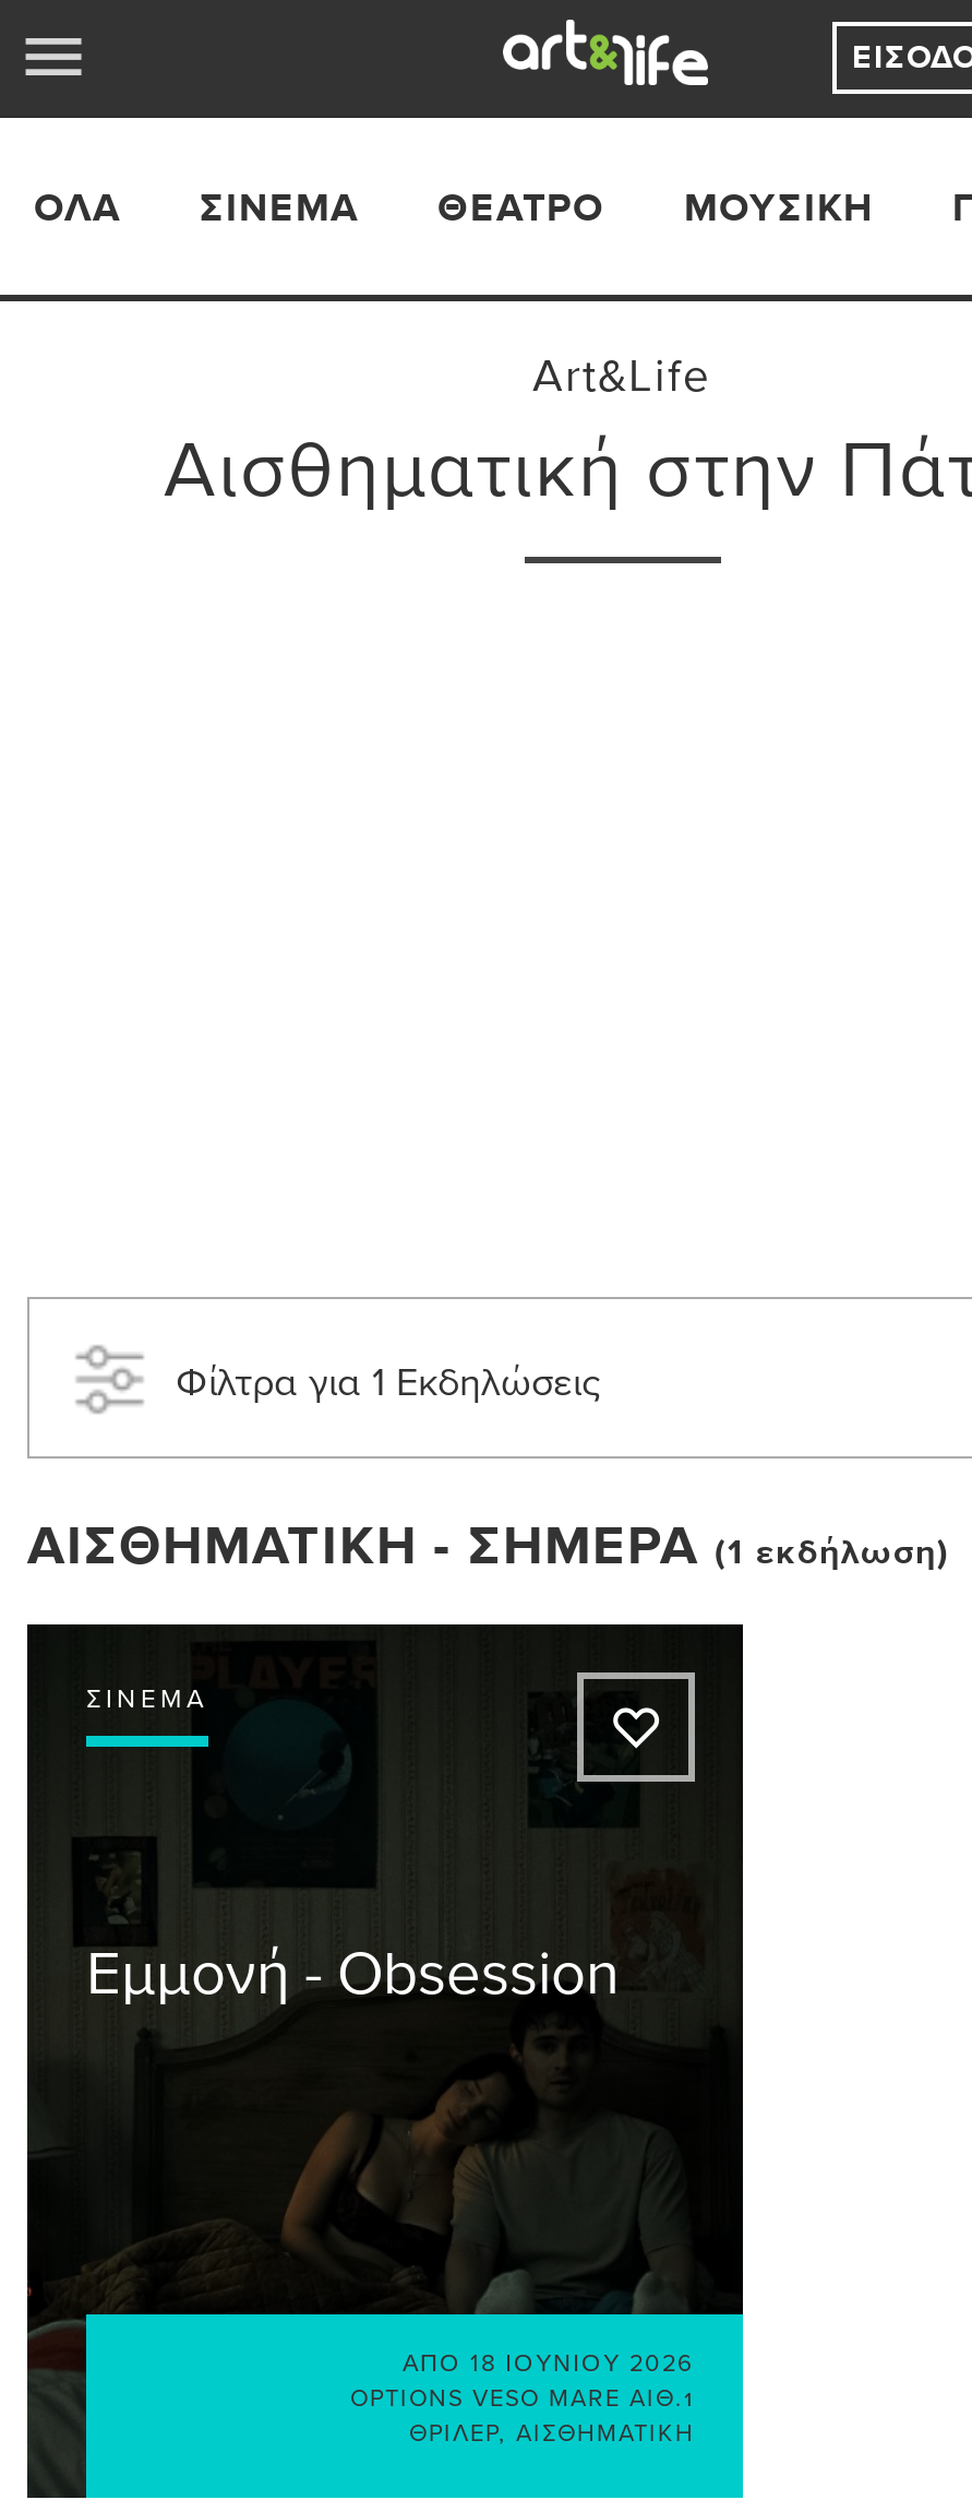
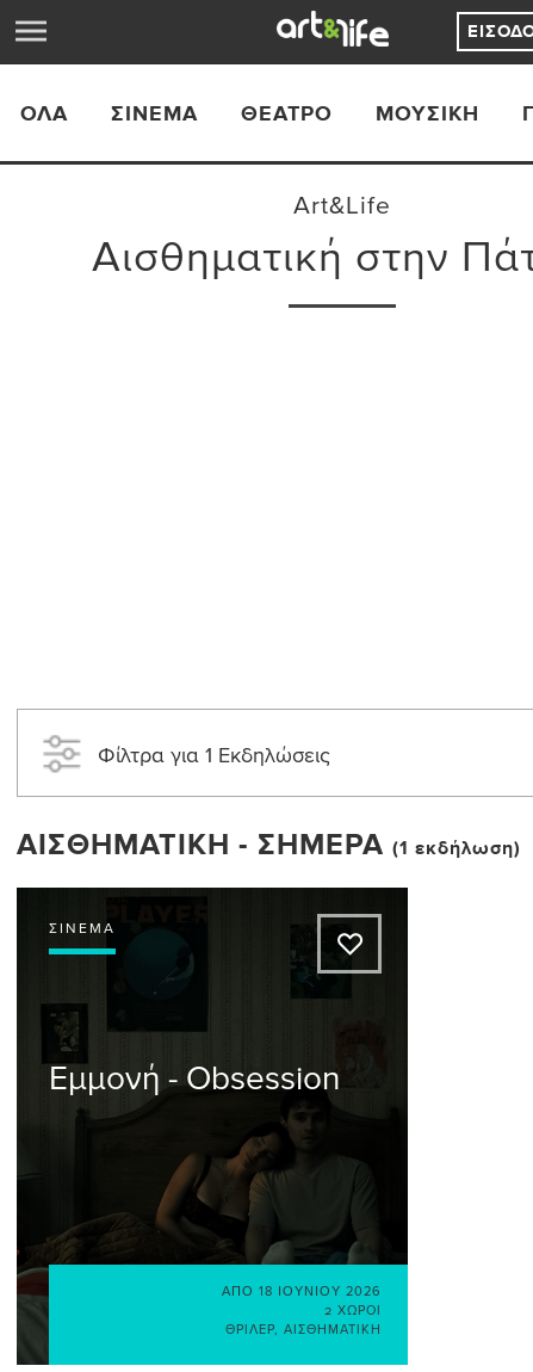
[350,2386,695,2410] OPTIONS VESO MARE ΑΙΘ.1 -> [324,1304,382,1317] 2 ΧΏΡΟΙ

